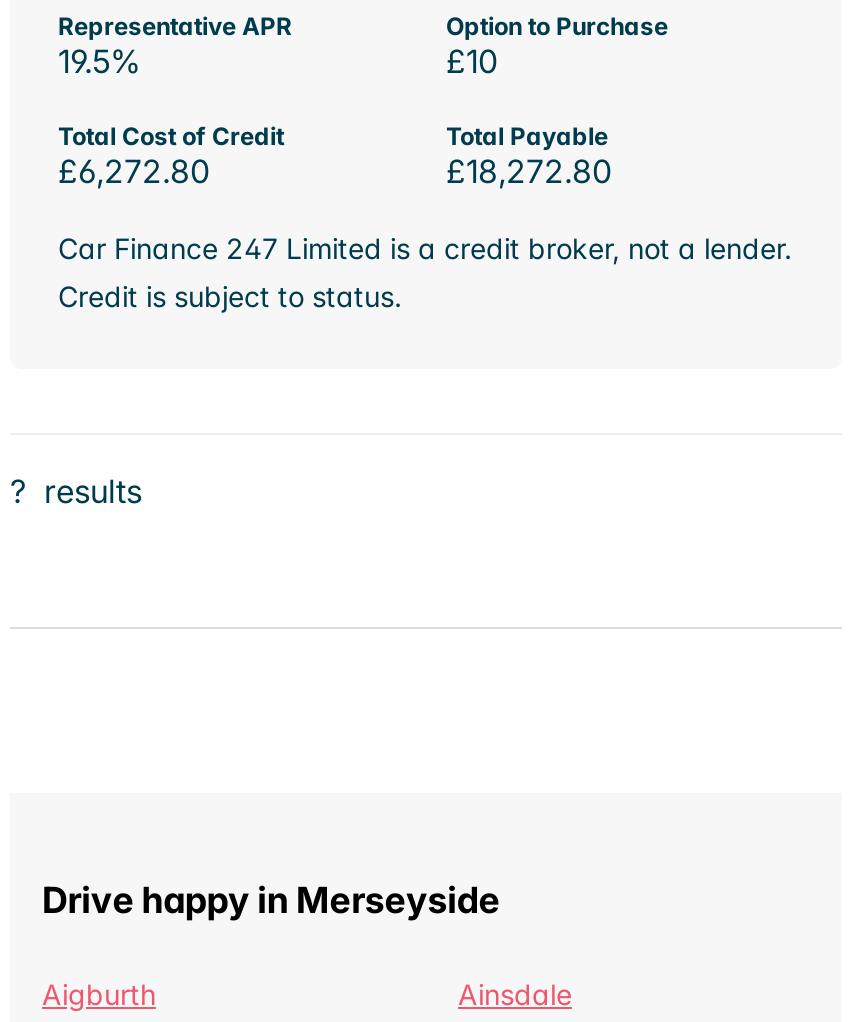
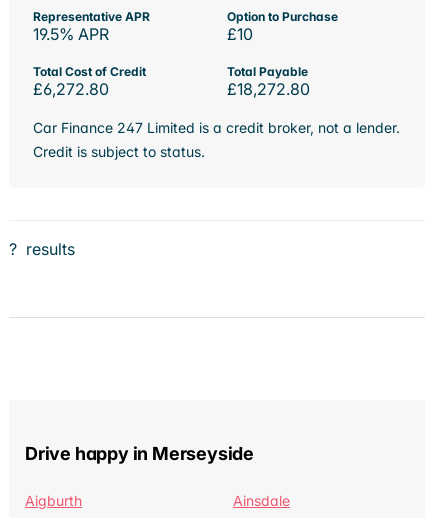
[58,41,140,81] 19.5% -> [33,24,109,44] 19.5% APR

